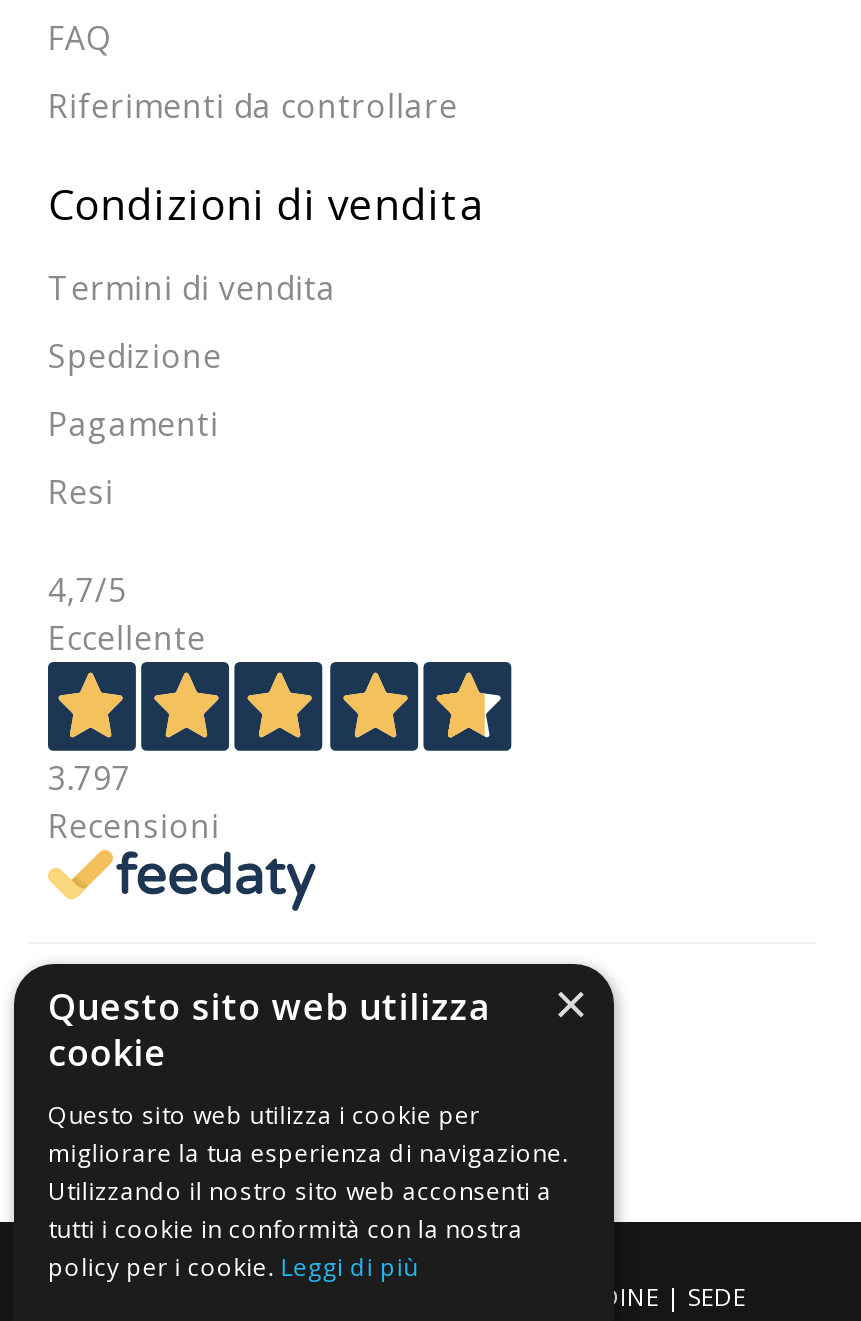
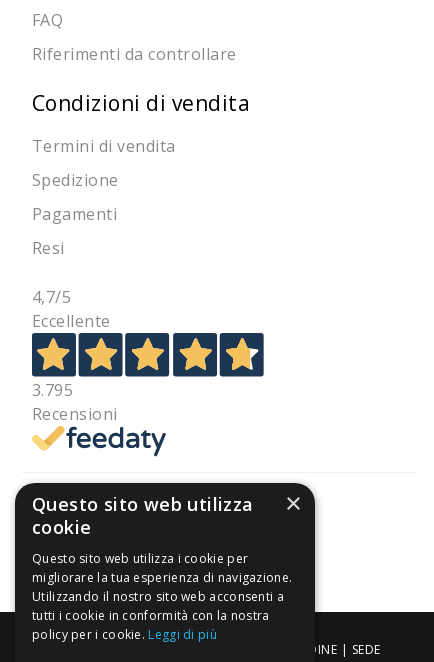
[48,755,131,799] 3.797 -> [32,379,73,401] 3.795

